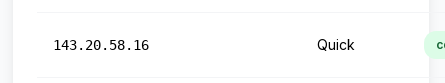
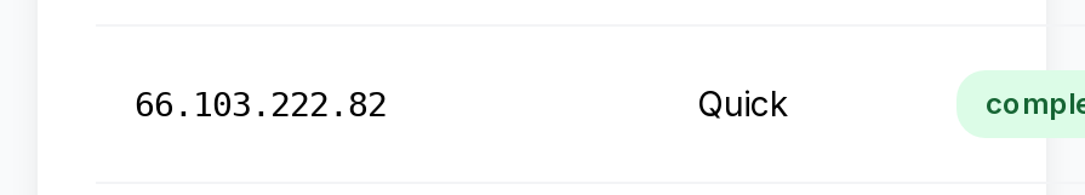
[53,37,149,53] 143.20.58.16 -> [135,85,387,124] 66.103.222.82

